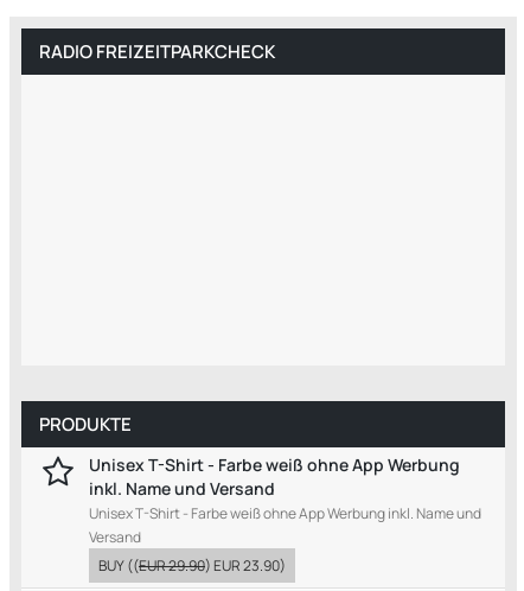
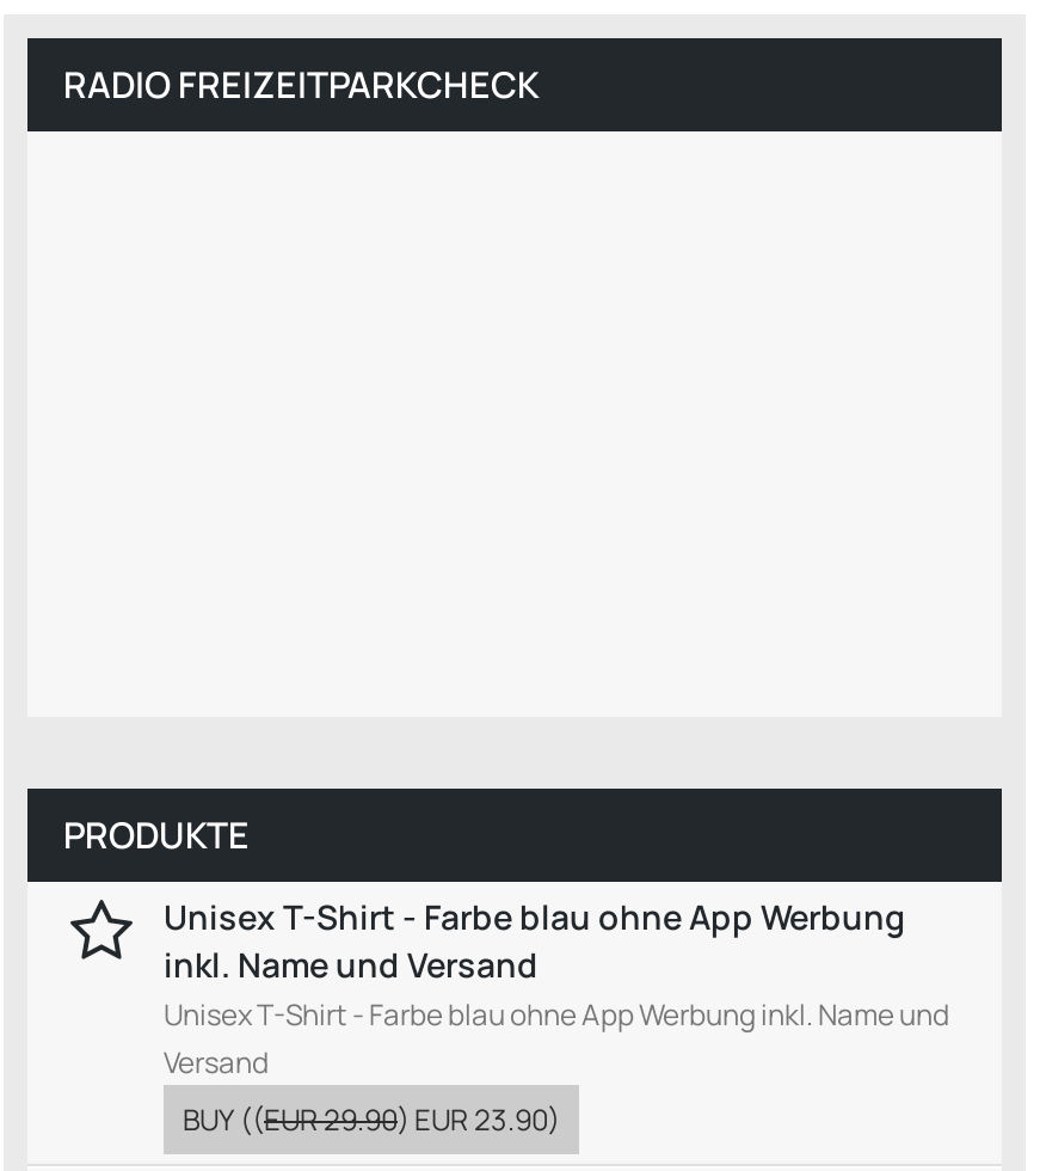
[89,453,460,476] Unisex T-Shirt - Farbe weiß ohne App Werbung -> [164,894,906,939] Unisex T-Shirt - Farbe blau ohne App Werbung
[89,503,481,523] Unisex T-Shirt - Farbe weiß ohne App Werbung inkl. Name und -> [164,994,949,1035] Unisex T-Shirt - Farbe blau ohne App Werbung inkl. Name und

